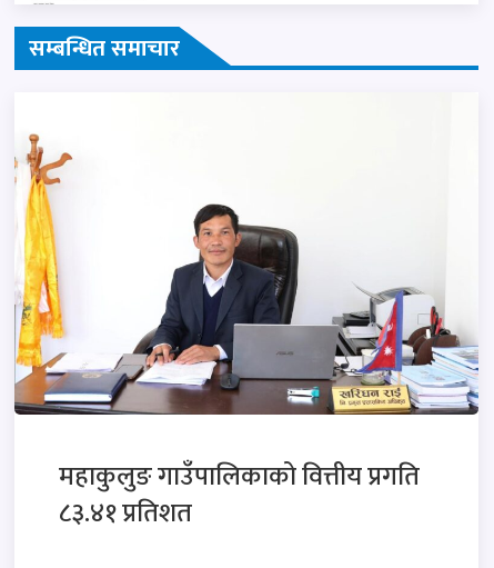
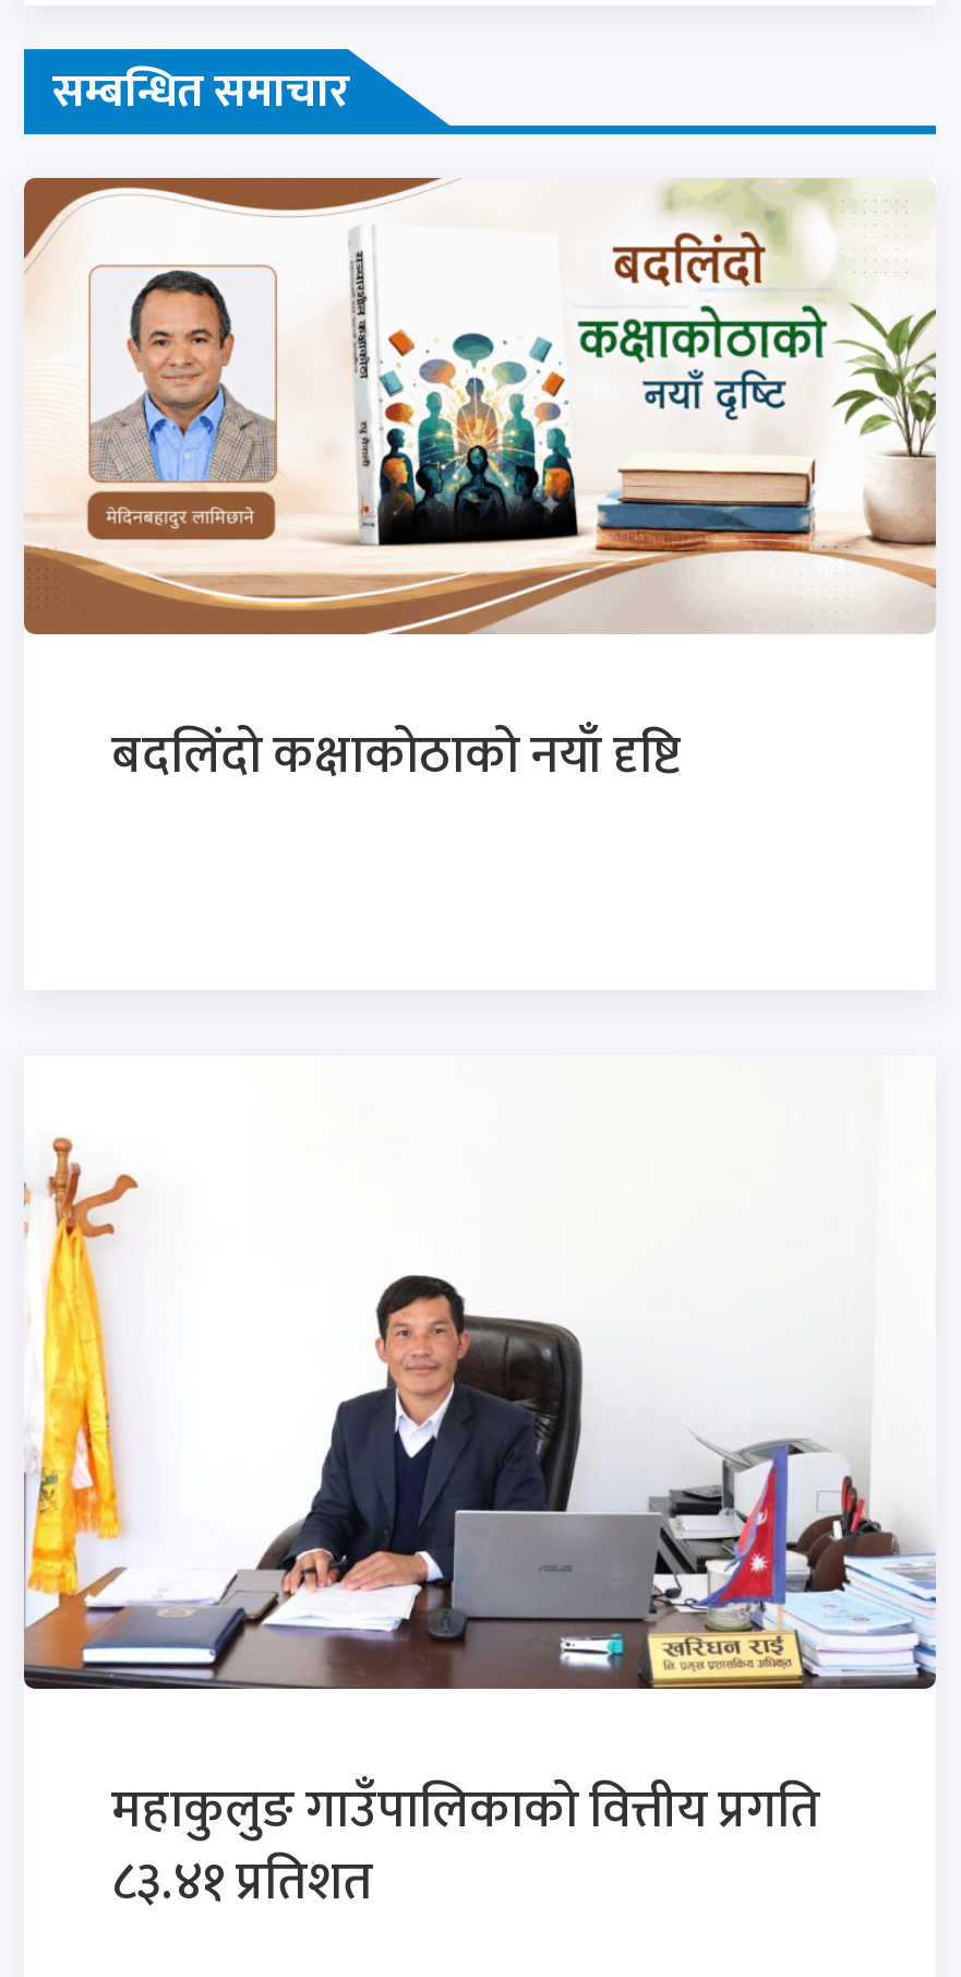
none -> [22,176,938,800] [image] | बदलिंदो कक्षाकोठाको नयाँ दृष्टि

